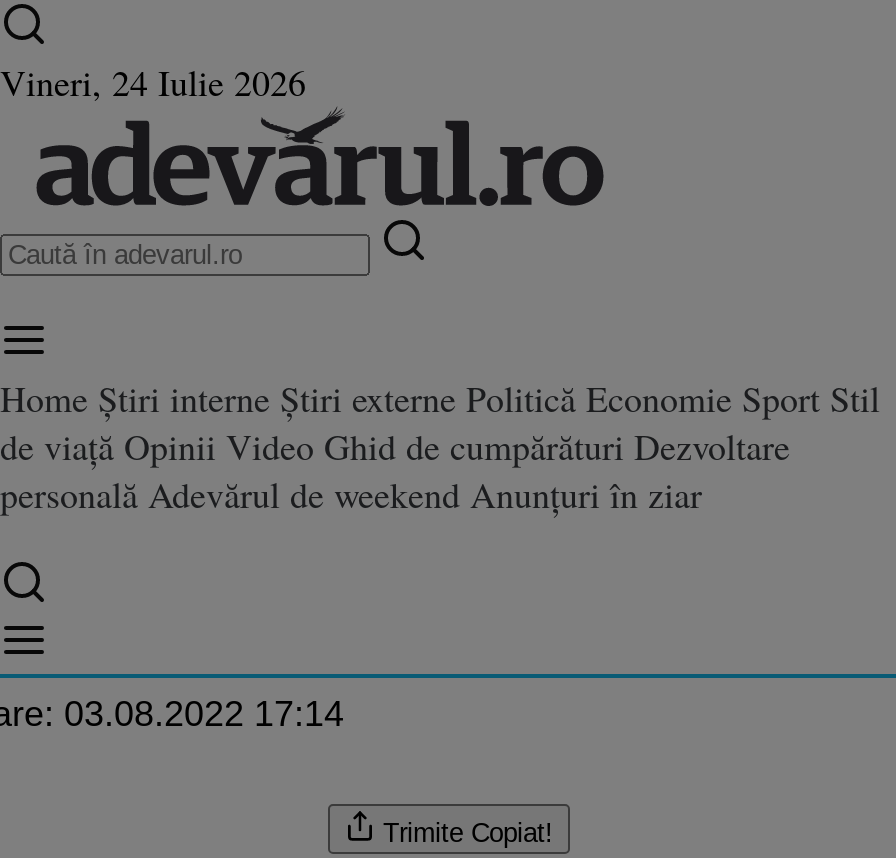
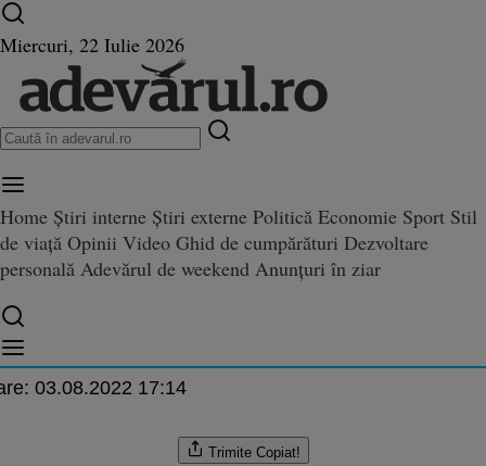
[0,58,306,106] Vineri, 24 Iulie 2026 -> [0,32,184,58] Miercuri, 22 Iulie 2026

